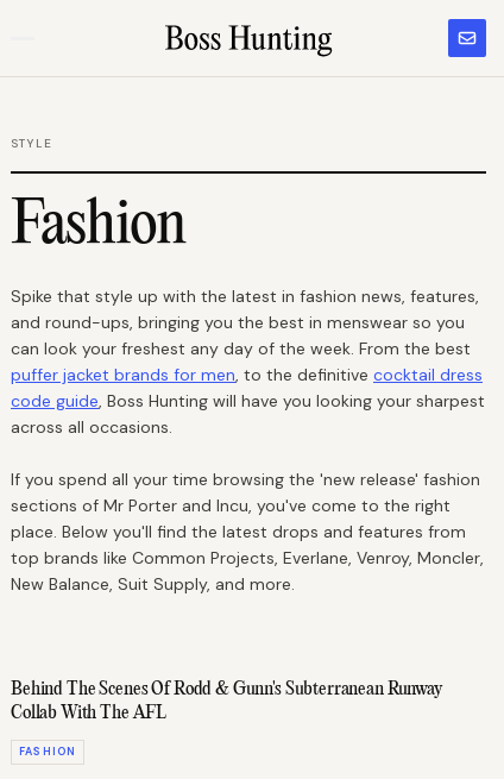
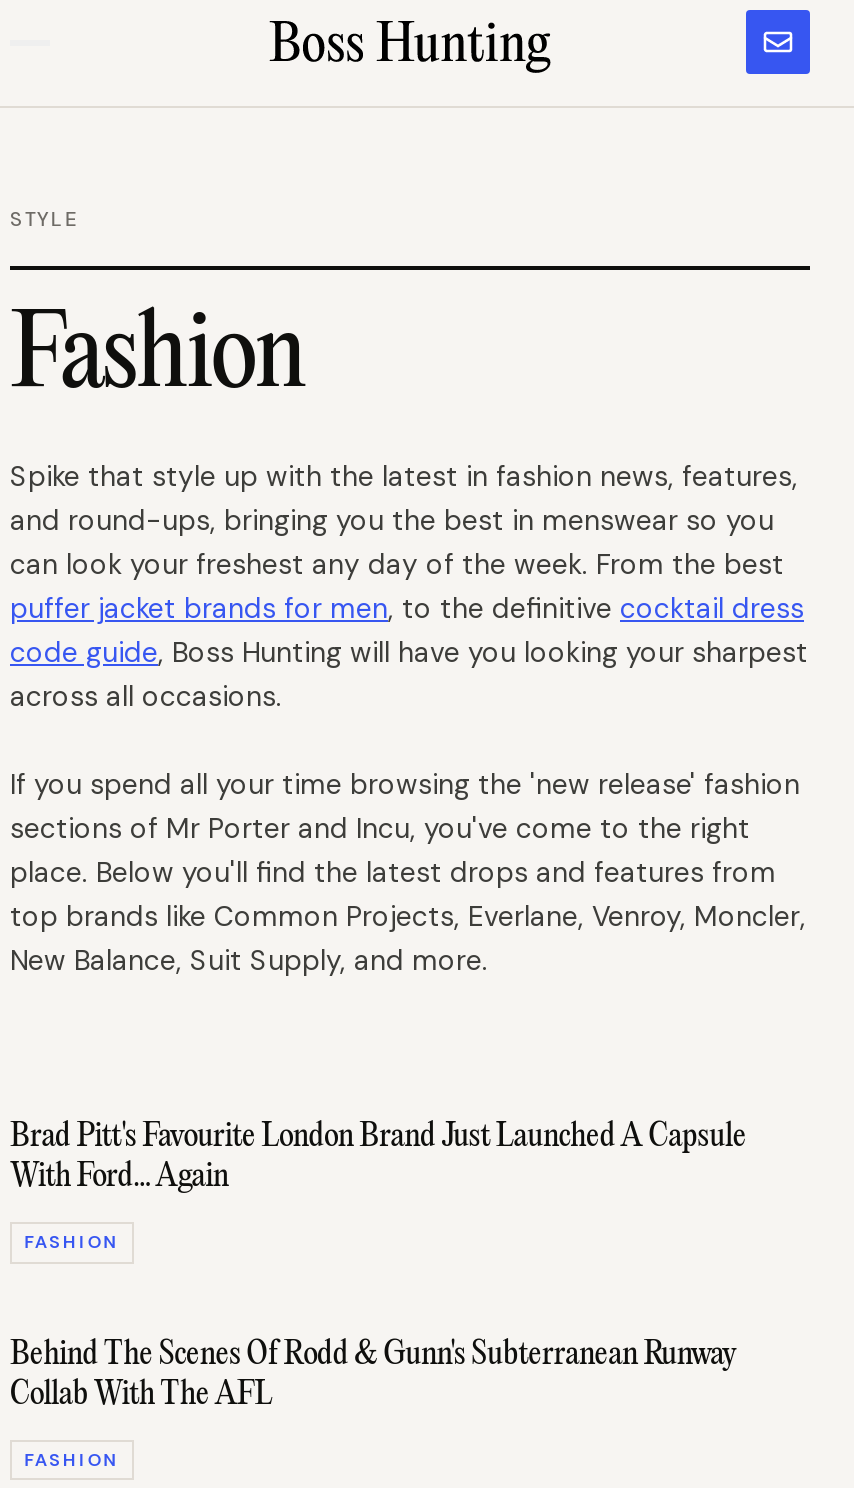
none -> [10,1120,746,1254] Brad Pitt's Favourite London Brand Just Launched A Capsule | With Ford... Again | FASHION

